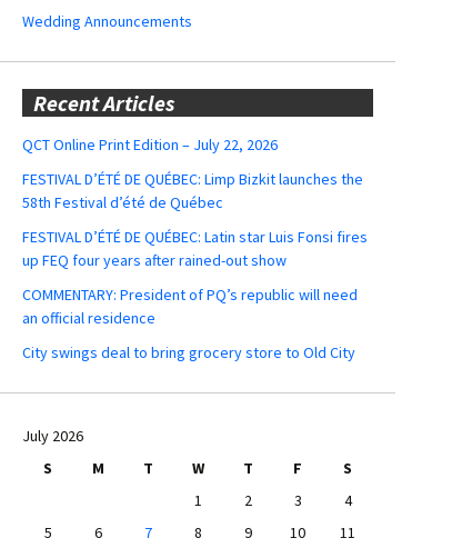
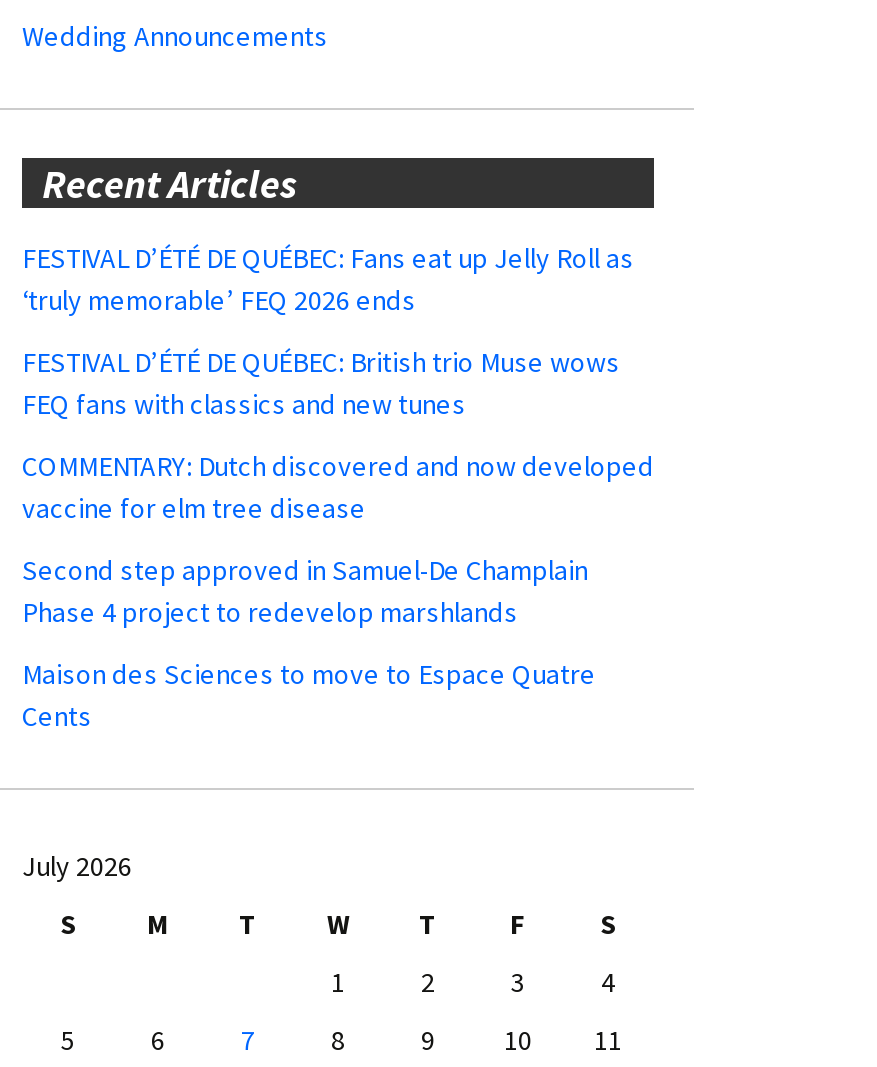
[22,134,278,154] QCT Online Print Edition – July 22, 2026 -> [22,239,634,317] FESTIVAL D’ÉTÉ DE QUÉBEC: Fans eat up Jelly Roll as | ‘truly memorable’ FEQ 2026 ends
[22,168,363,212] FESTIVAL D’ÉTÉ DE QUÉBEC: Limp Bizkit launches the | 58th Festival d’été de Québec -> [22,343,620,421] FESTIVAL D’ÉTÉ DE QUÉBEC: British trio Muse wows | FEQ fans with classics and new tunes
[22,226,368,270] FESTIVAL D’ÉTÉ DE QUÉBEC: Latin star Luis Fonsi fires | up FEQ four years after rained-out show -> [22,447,654,525] COMMENTARY: Dutch discovered and now developed | vaccine for elm tree disease
[22,284,358,327] COMMENTARY: President of PQ’s republic will need | an official residence -> [22,551,588,629] Second step approved in Samuel-De Champlain | Phase 4 project to redevelop marshlands
[22,342,355,362] City swings deal to bring grocery store to Old City -> [22,655,596,733] Maison des Sciences to move to Espace Quatre | Cents

